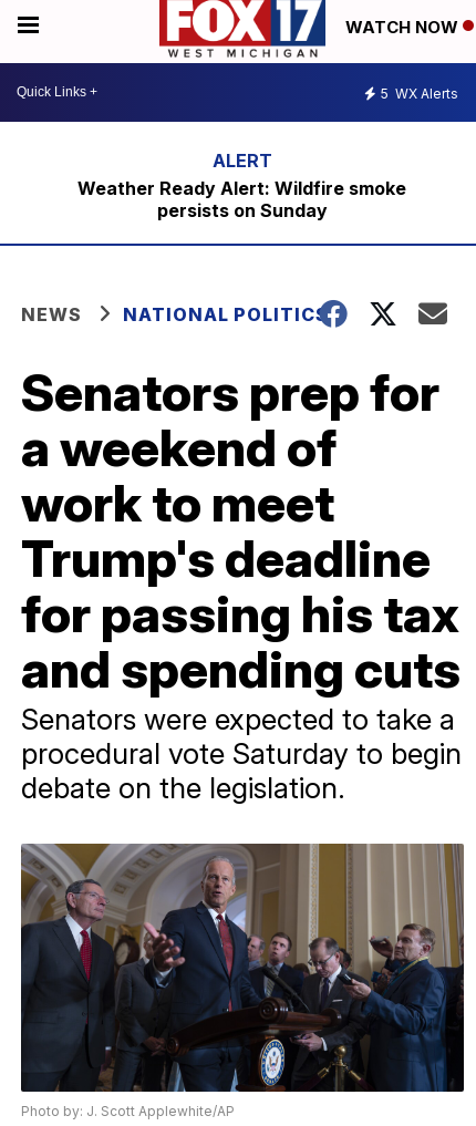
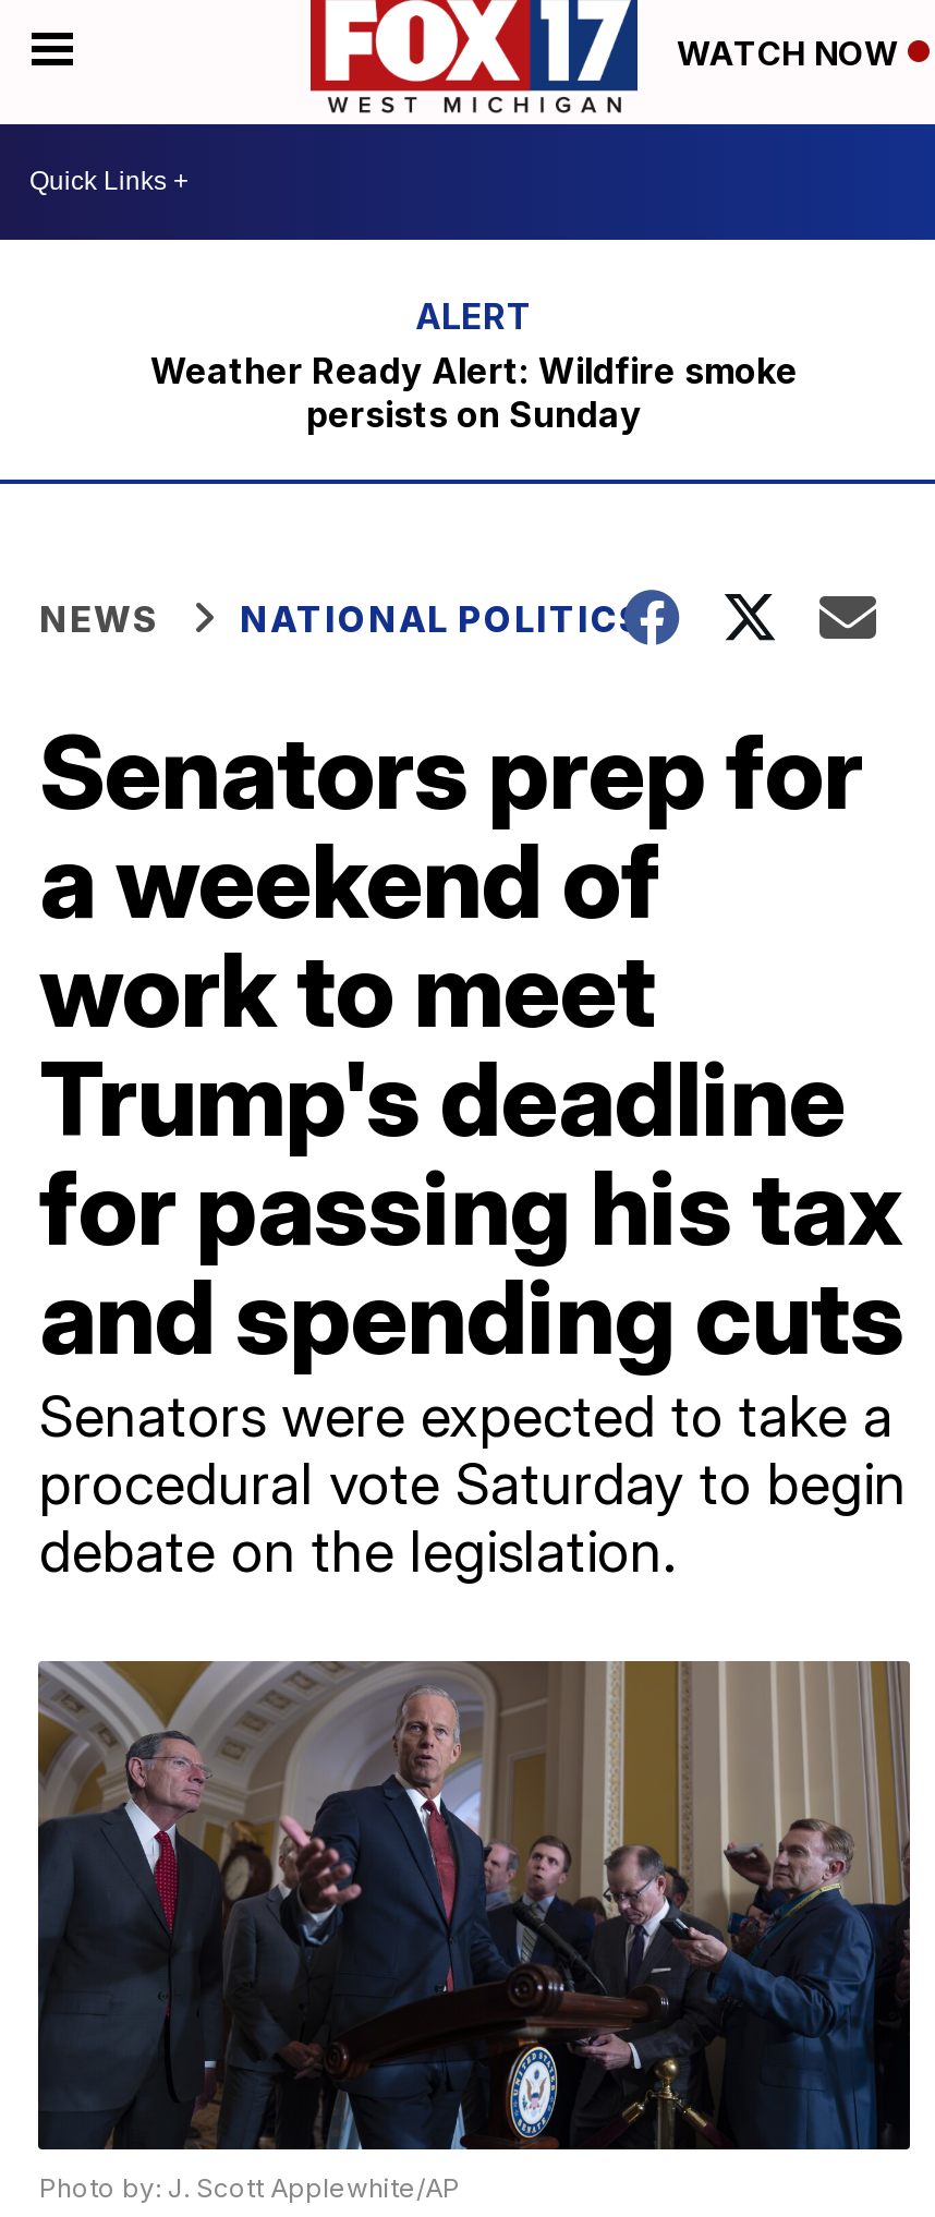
[381,85,458,102] 5 WX Alerts -> none

